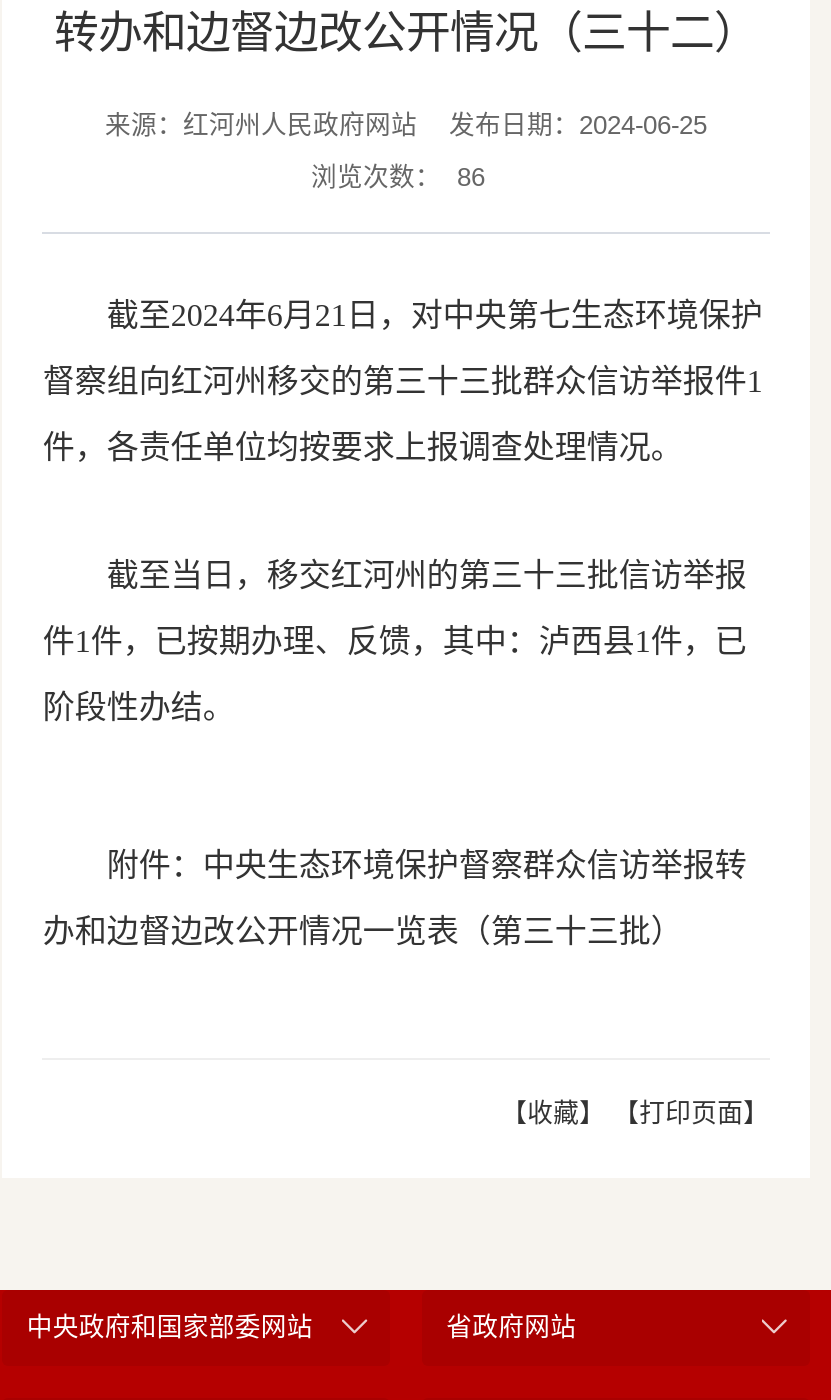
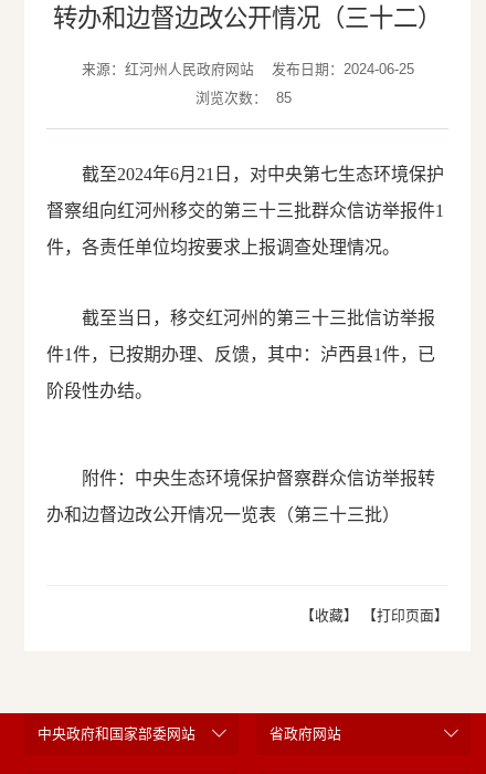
[311,162,485,192] 浏览次数： 86 -> [195,89,291,106] 浏览次数： 85

